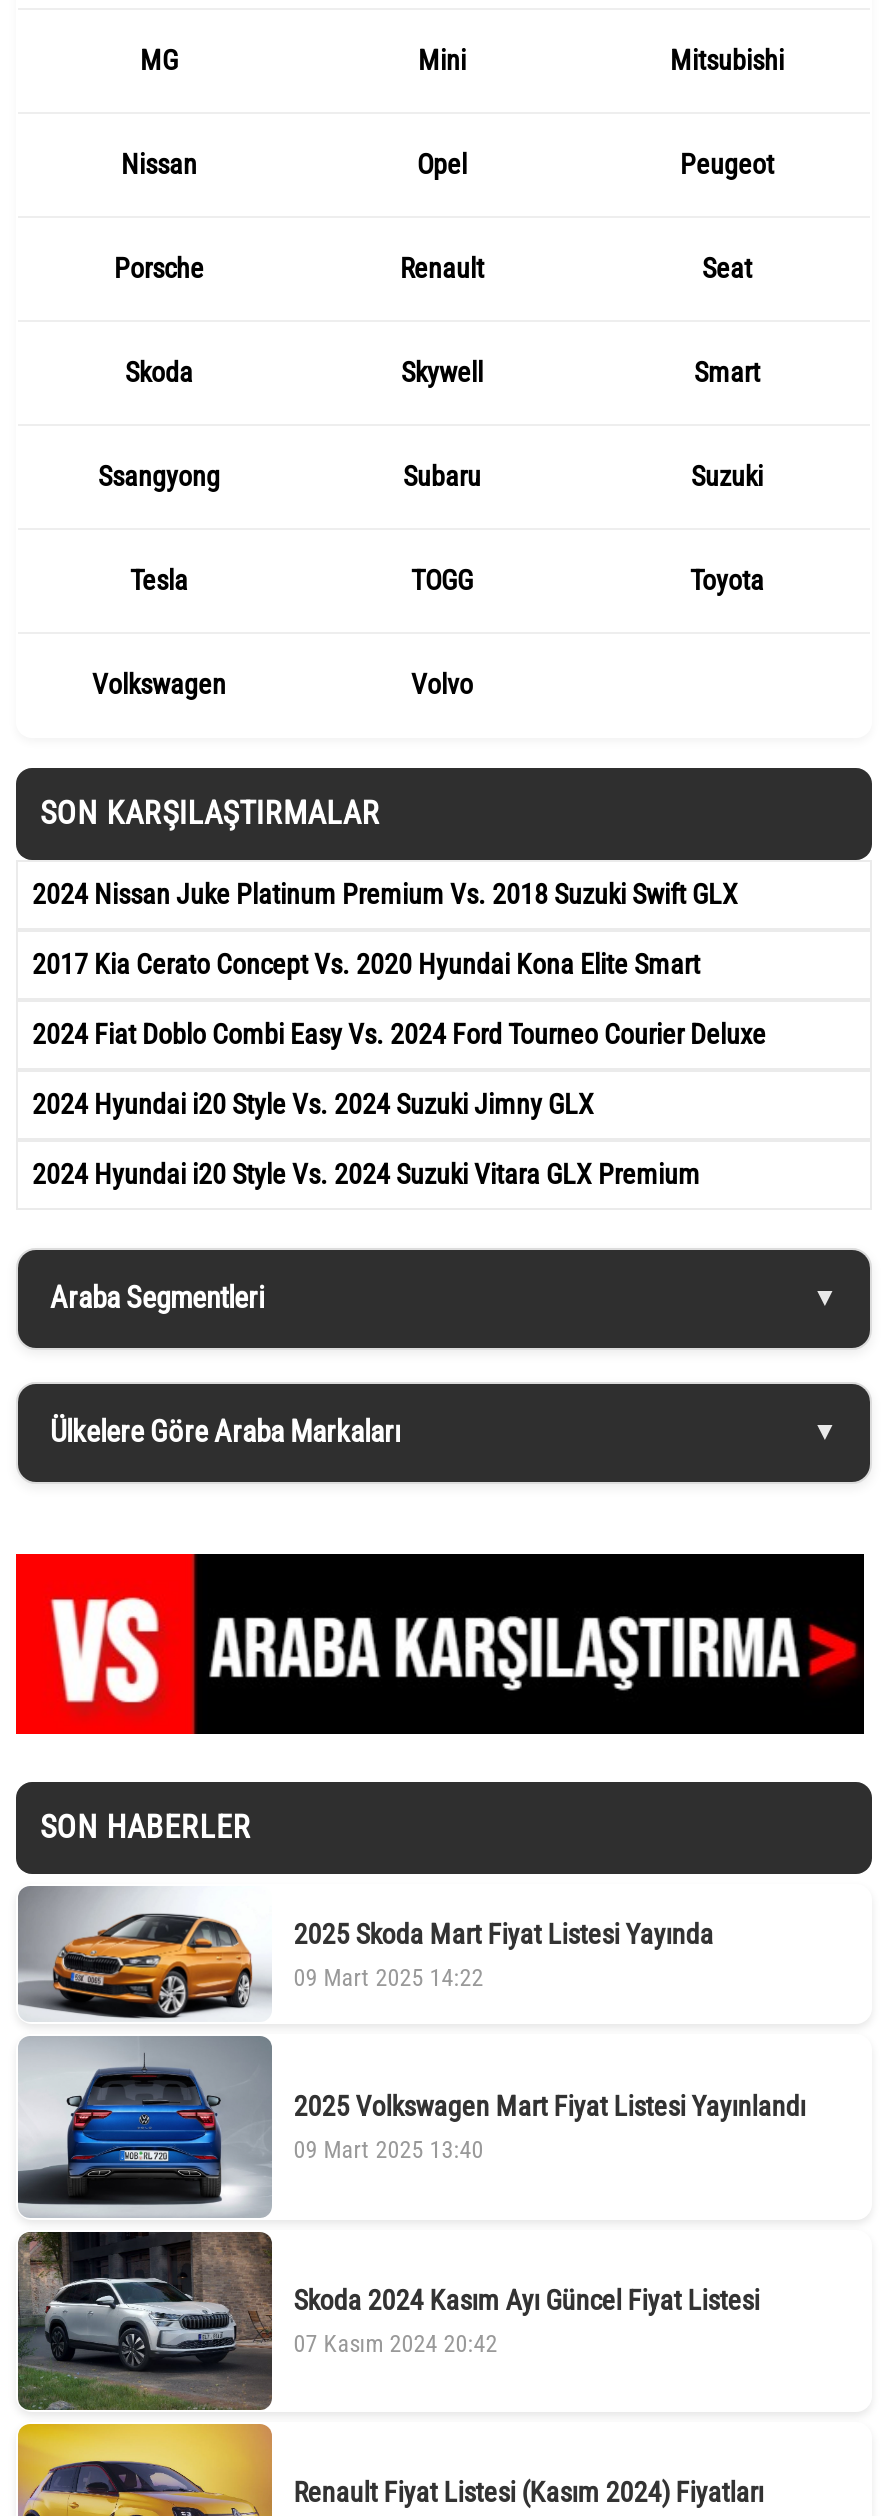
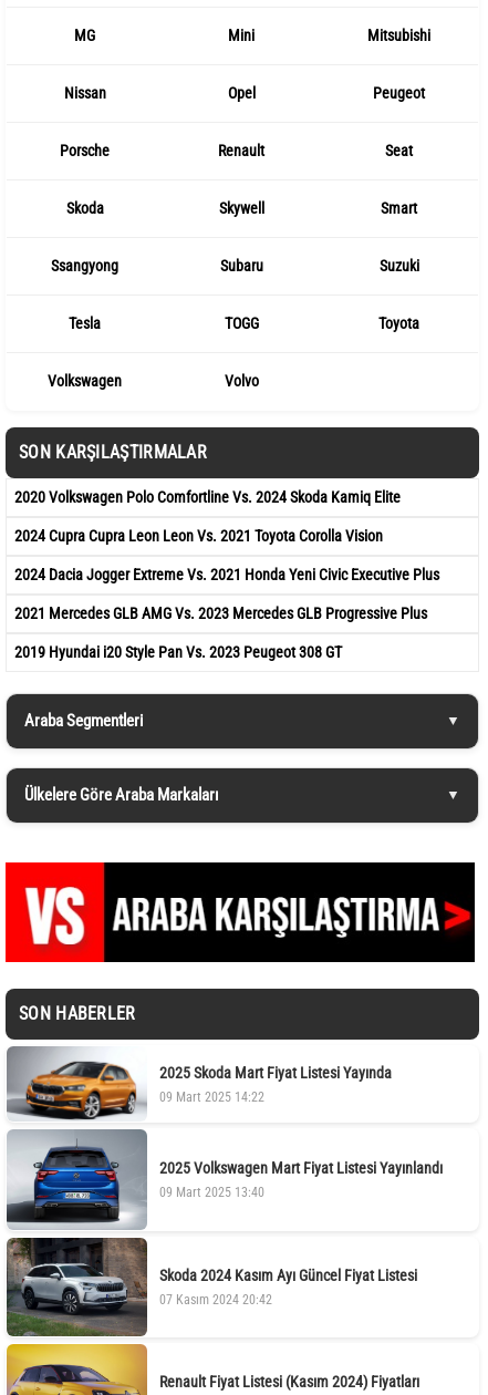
[32,878,738,910] 2024 Nissan Juke Platinum Premium Vs. 2018 Suzuki Swift GLX -> [14,488,401,506] 2020 Volkswagen Polo Comfortline Vs. 2024 Skoda Kamiq Elite
[32,948,700,980] 2017 Kia Cerato Concept Vs. 2020 Hyundai Kona Elite Smart -> [14,527,383,544] 2024 Cupra Cupra Leon Leon Vs. 2021 Toyota Corolla Vision
[32,1018,766,1050] 2024 Fiat Doblo Combi Easy Vs. 2024 Ford Tourneo Courier Deluxe -> [14,566,439,583] 2024 Dacia Jogger Extreme Vs. 2021 Honda Yeni Civic Executive Plus
[32,1088,594,1120] 2024 Hyundai i20 Style Vs. 2024 Suzuki Jimny GLX -> [14,604,427,622] 2021 Mercedes GLB AMG Vs. 2023 Mercedes GLB Progressive Plus
[32,1158,700,1190] 2024 Hyundai i20 Style Vs. 2024 Suzuki Vitara GLX Premium -> [14,643,342,661] 2019 Hyundai i20 Style Pan Vs. 2023 Peugeot 308 GT

